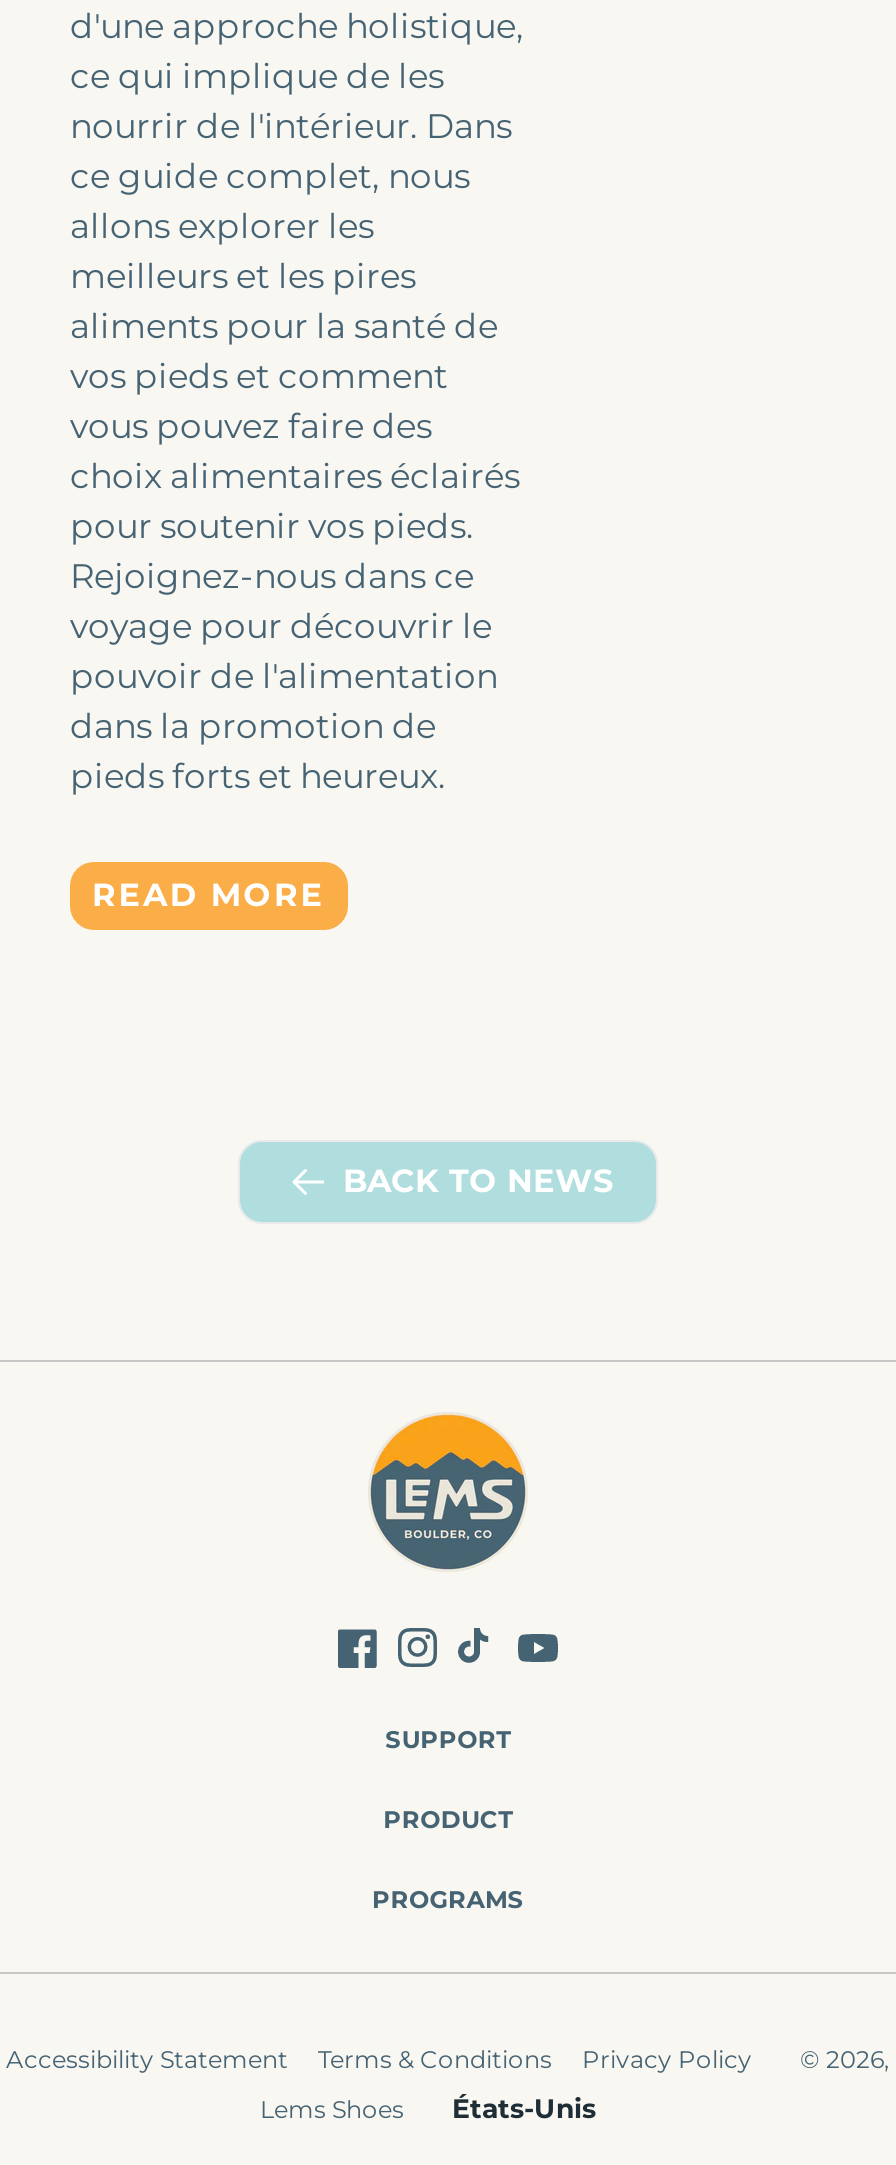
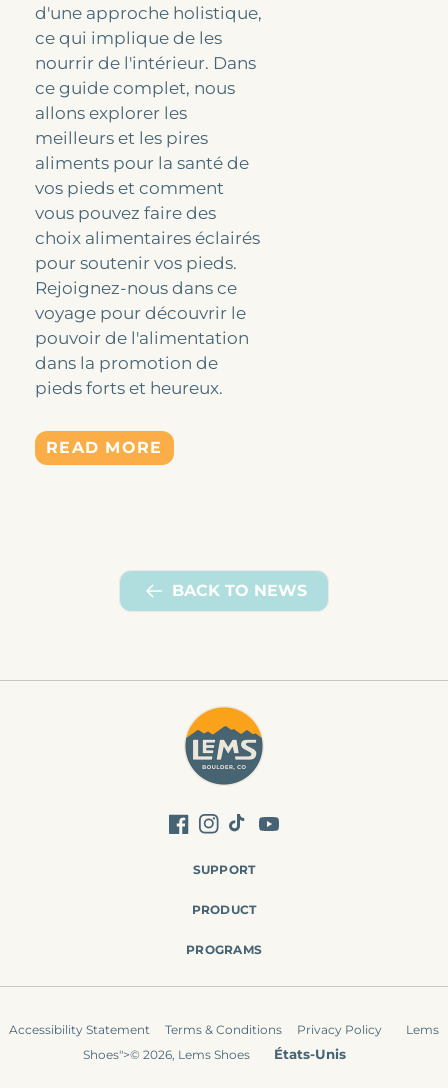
[800,2044,890,2074] © 2026, -> [406,1022,439,1037] Lems
[260,2094,404,2124] Lems Shoes -> [82,1047,249,1062] Shoes">© 2026, Lems Shoes

